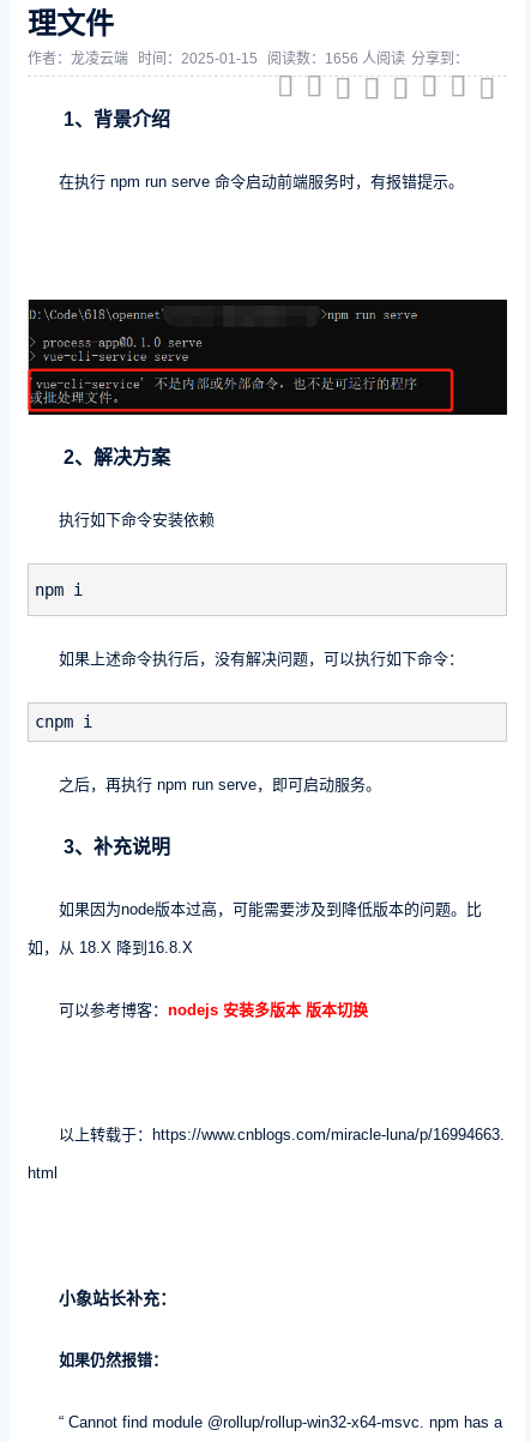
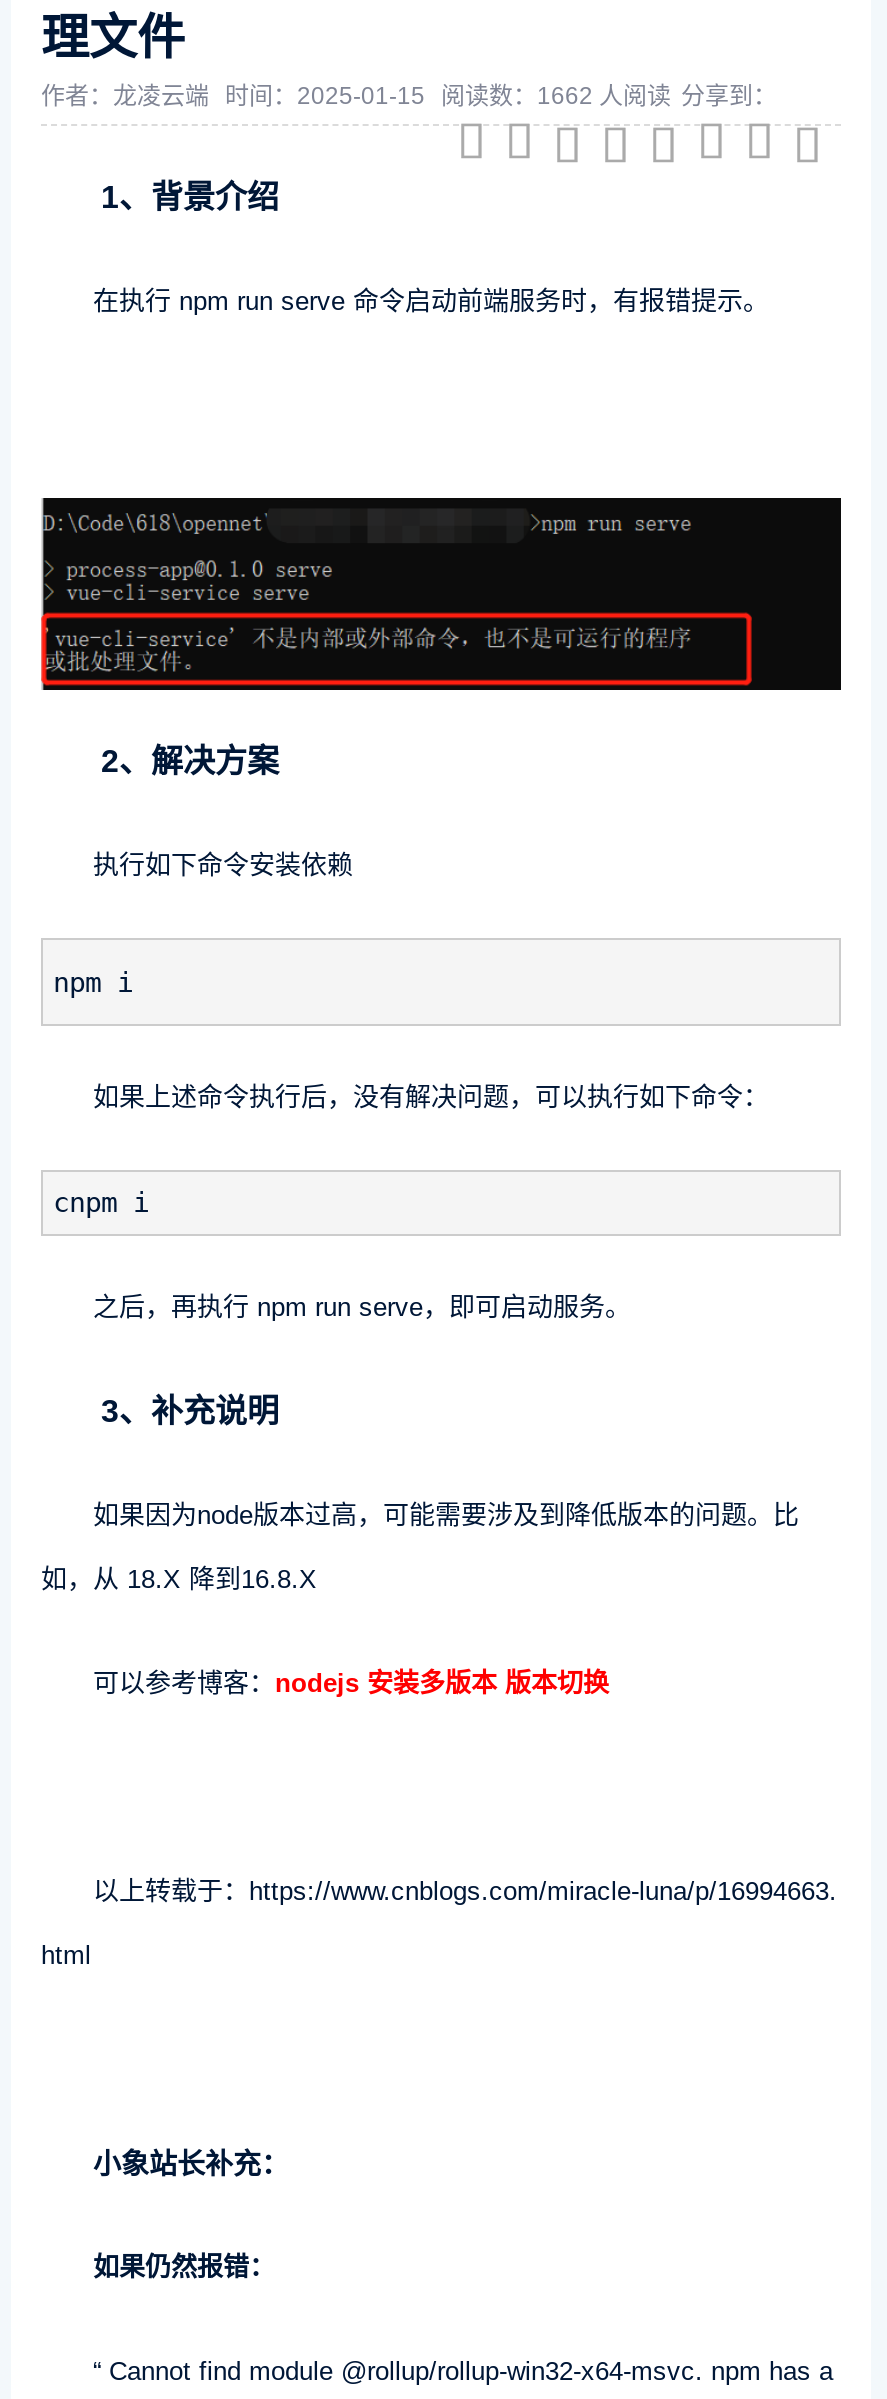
[28,50,469,67] 作者：龙凌云端 时间：2025-01-15 阅读数：1656 人阅读 分享到： -> [41,82,777,110] 作者：龙凌云端 时间：2025-01-15 阅读数：1662 人阅读 分享到：

